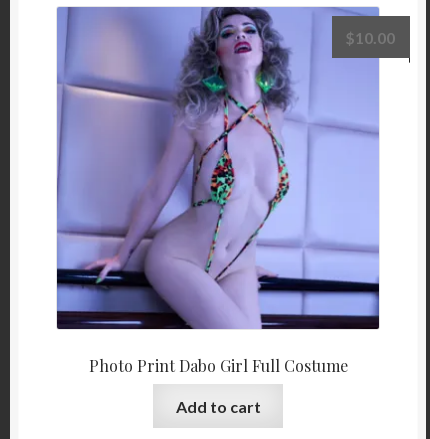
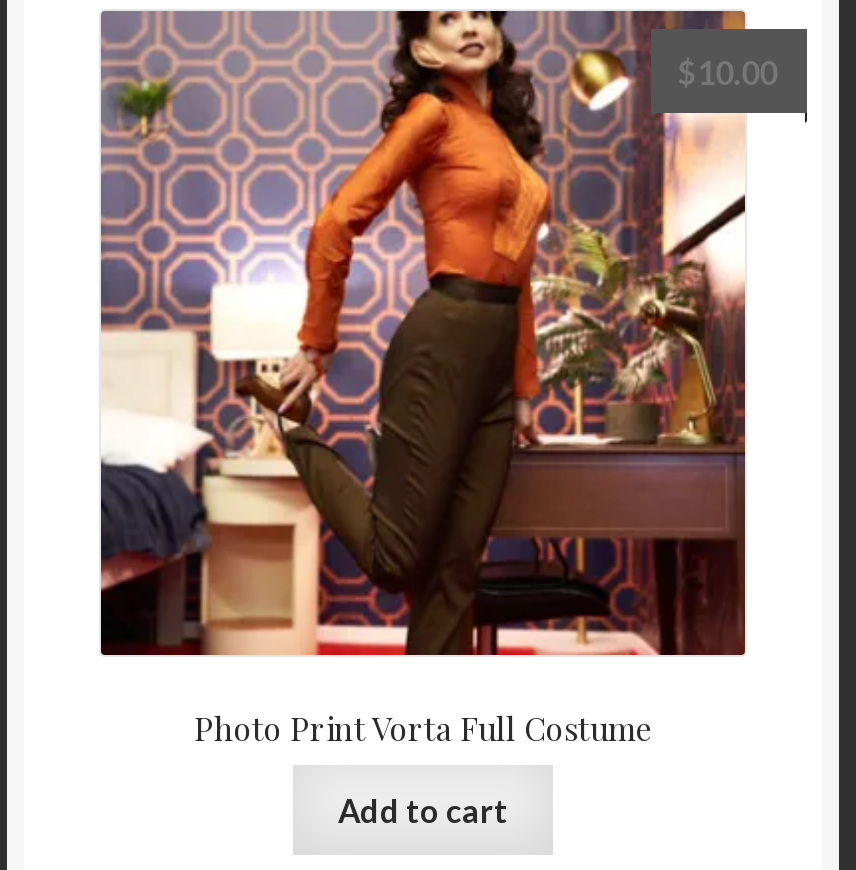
[56,6,380,376] [image] | Photo Print Dabo Girl Full Costume -> [99,9,747,749] [image] | Photo Print Vorta Full Costume

